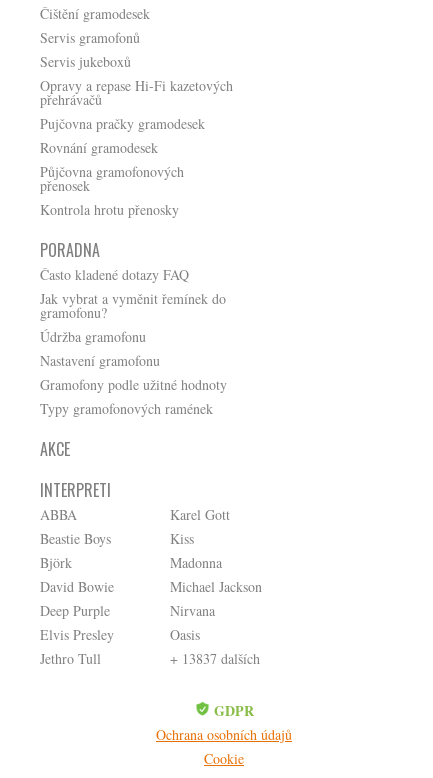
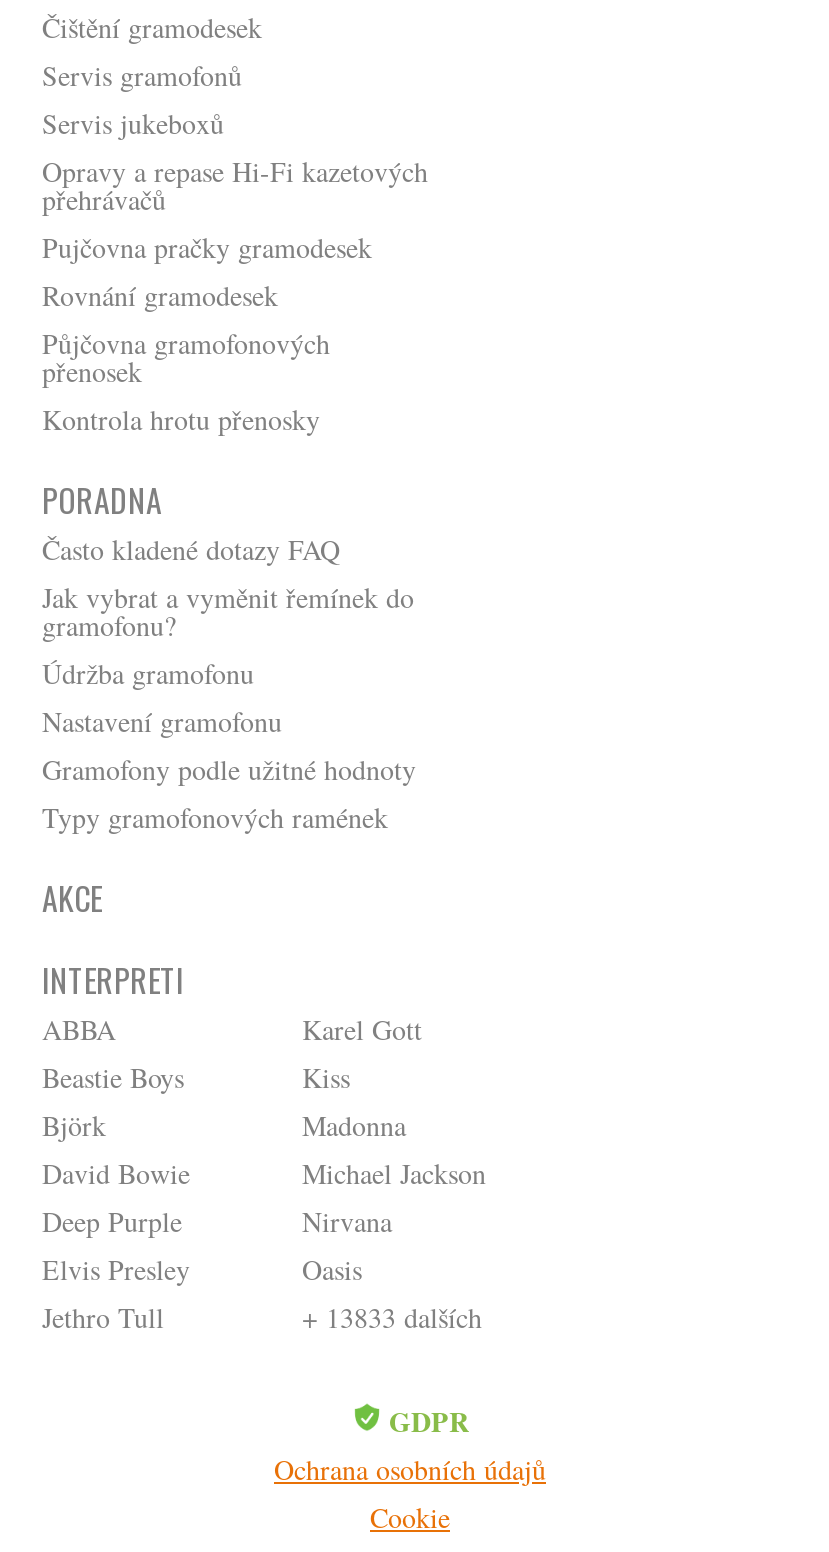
[170,649,260,668] + 13837 dalších -> [302,1298,482,1336] + 13833 dalších

